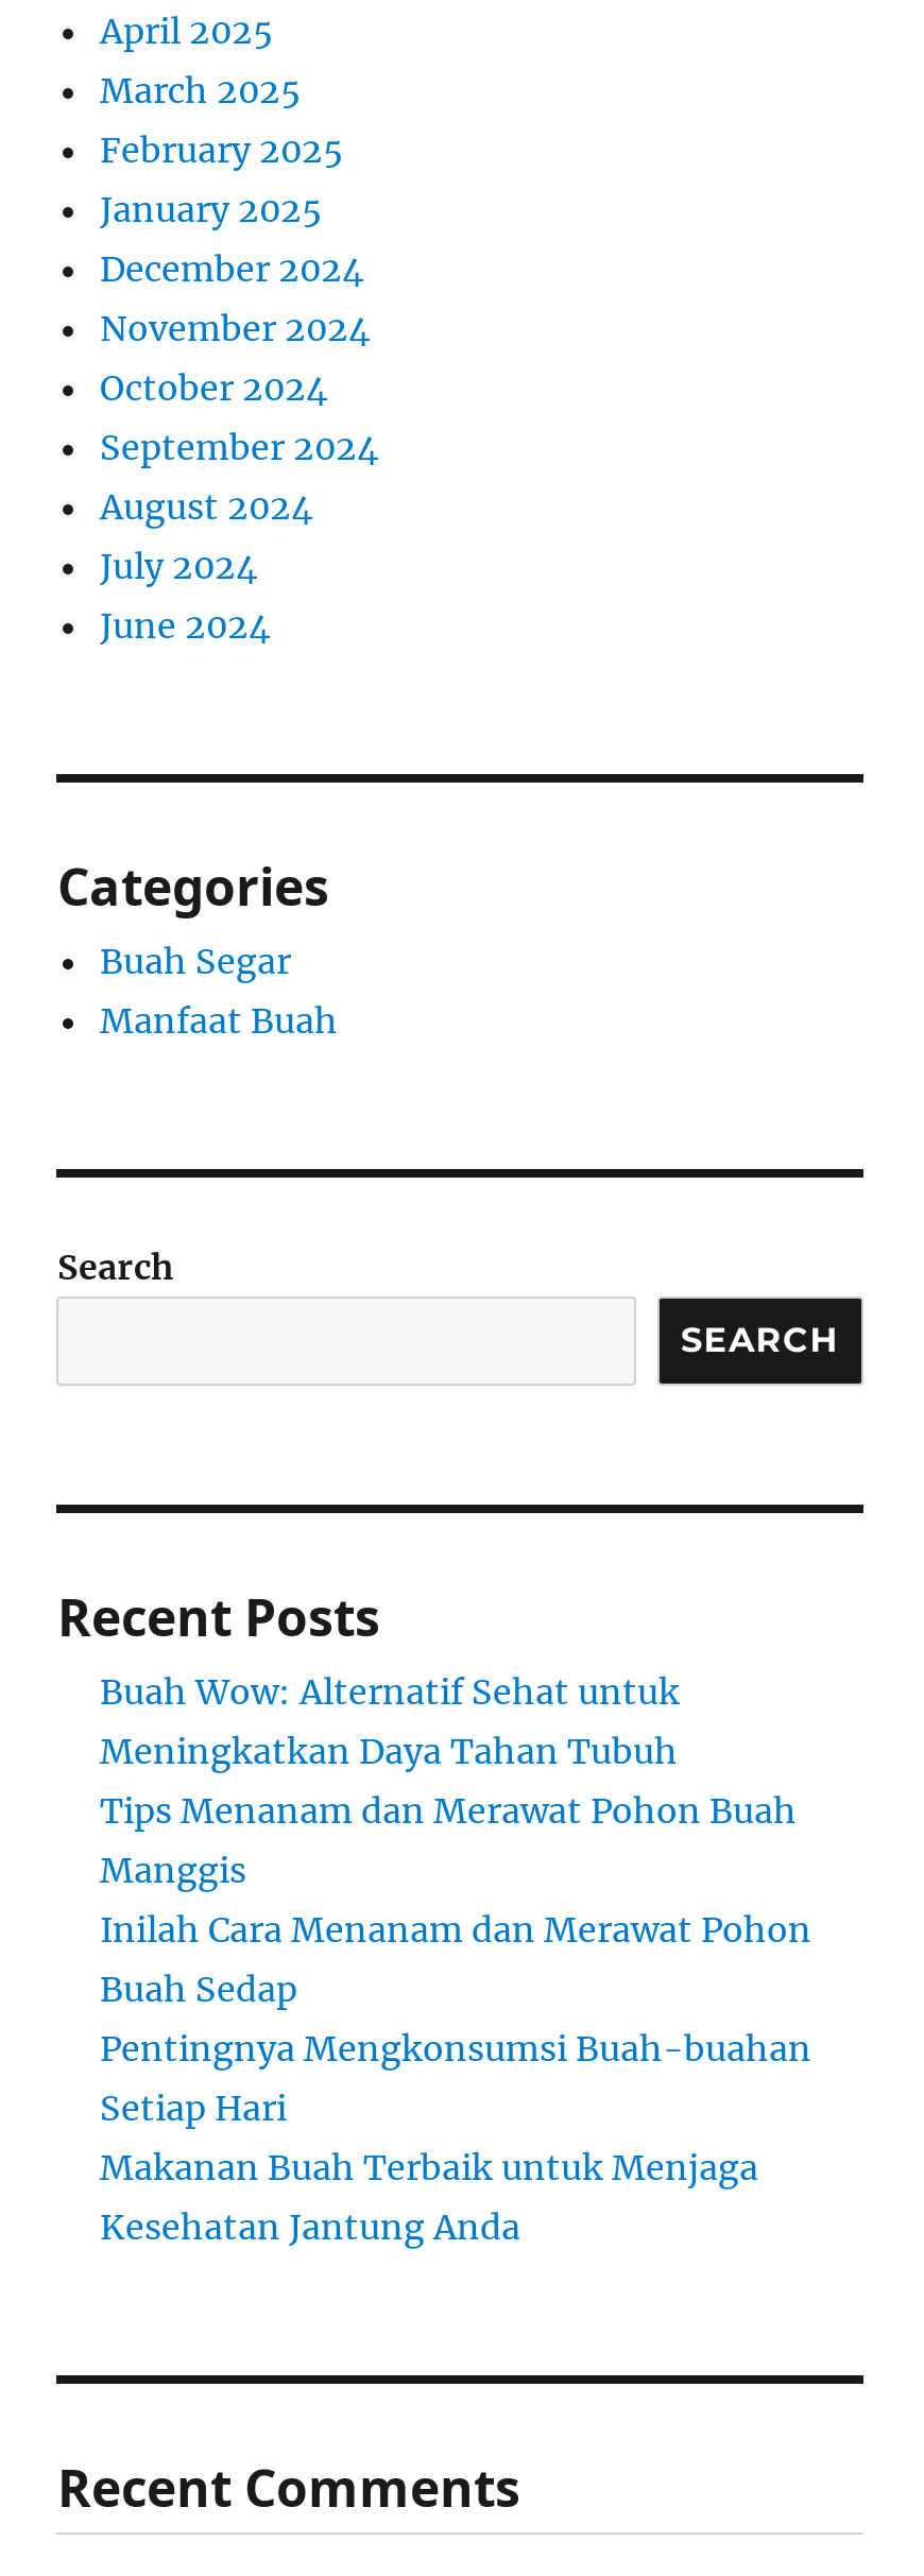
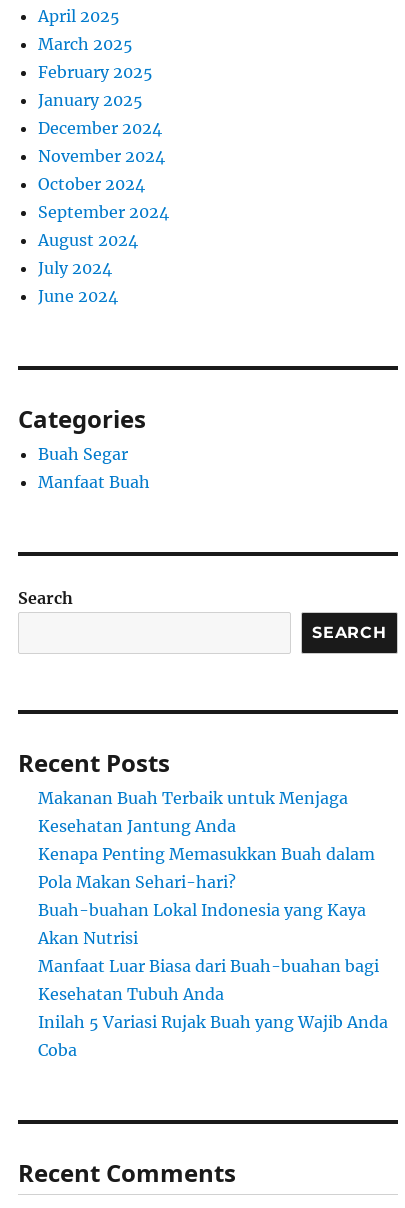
[100,1670,811,2129] Buah Wow: Alternatif Sehat untuk | Meningkatkan Daya Tahan Tubuh | Tips Menanam dan Merawat Pohon Buah | Manggis | Inilah Cara Menanam dan Merawat Pohon | Buah Sedap | Pentingnya Mengkonsumsi Buah-buahan | Setiap Hari -> none
moved [100,2146,758,2248] -> [38,788,348,836]: Makanan Buah Terbaik untuk Menjaga | Kesehatan Jantung Anda
none -> [38,844,388,1060] Kenapa Penting Memasukkan Buah dalam | Pola Makan Sehari-hari? | Buah-buahan Lokal Indonesia yang Kaya | Akan Nutrisi | Manfaat Luar Biasa dari Buah-buahan bagi | Kesehatan Tubuh Anda | Inilah 5 Variasi Rujak Buah yang Wajib Anda | Coba

